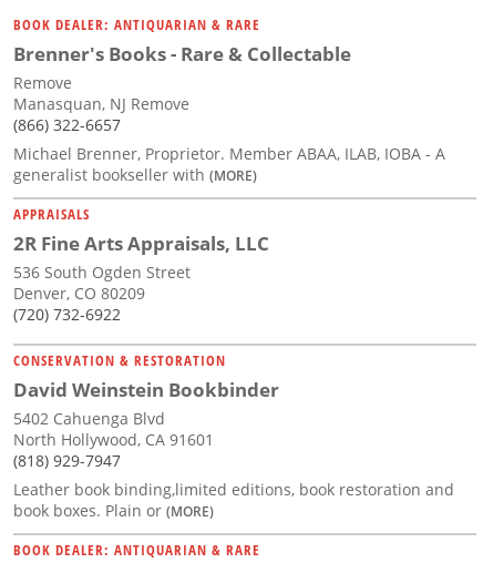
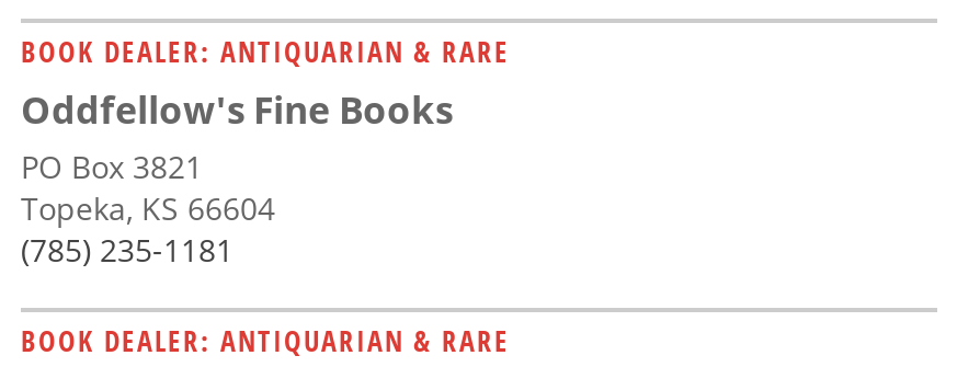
[13,41,454,520] Brenner's Books - Rare & Collectable | Remove | Manasquan, NJ Remove | (866) 322-6657 | Michael Brenner, Proprietor. Member ABAA, ILAB, IOBA - A | generalist bookseller with (MORE) | APPRAISALS | 2R Fine Arts Appraisals, LLC | 536 South Ogden Street | Denver, CO 80209 | (720) 732-6922 | CONSERVATION & RESTORATION | David Weinstein Bookbinder | 5402 Cahuenga Blvd | North Hollywood, CA 91601 | (818) 929-7947 | Leather book binding,limited editions, book restoration and | book boxes. Plain or(MORE) -> [21,83,453,270] Oddfellow's Fine Books | PO Box 3821 | Topeka, KS 66604 | (785) 235-1181

